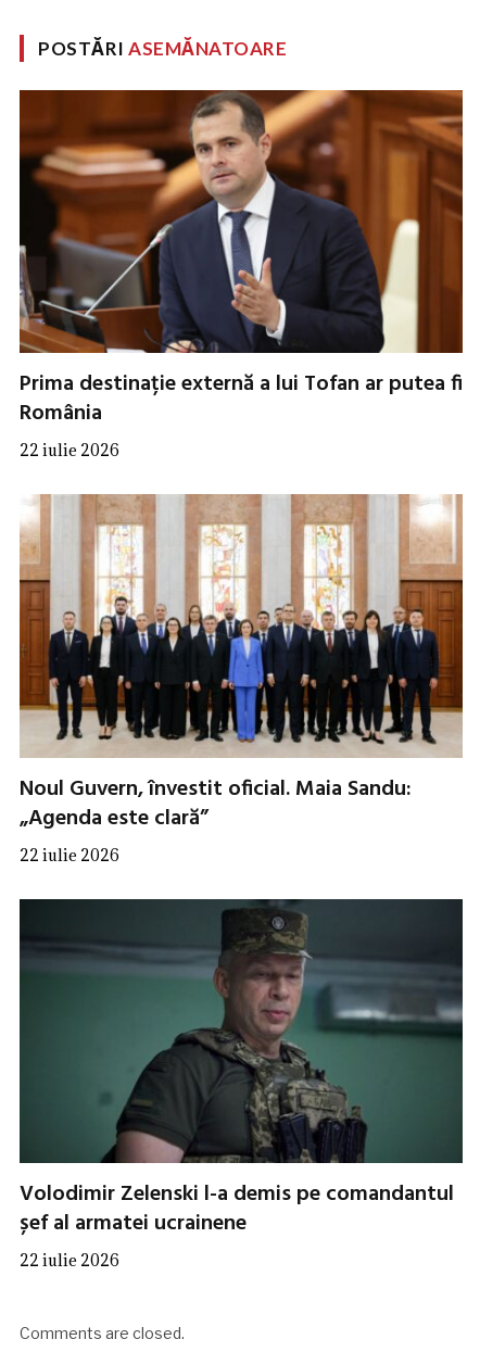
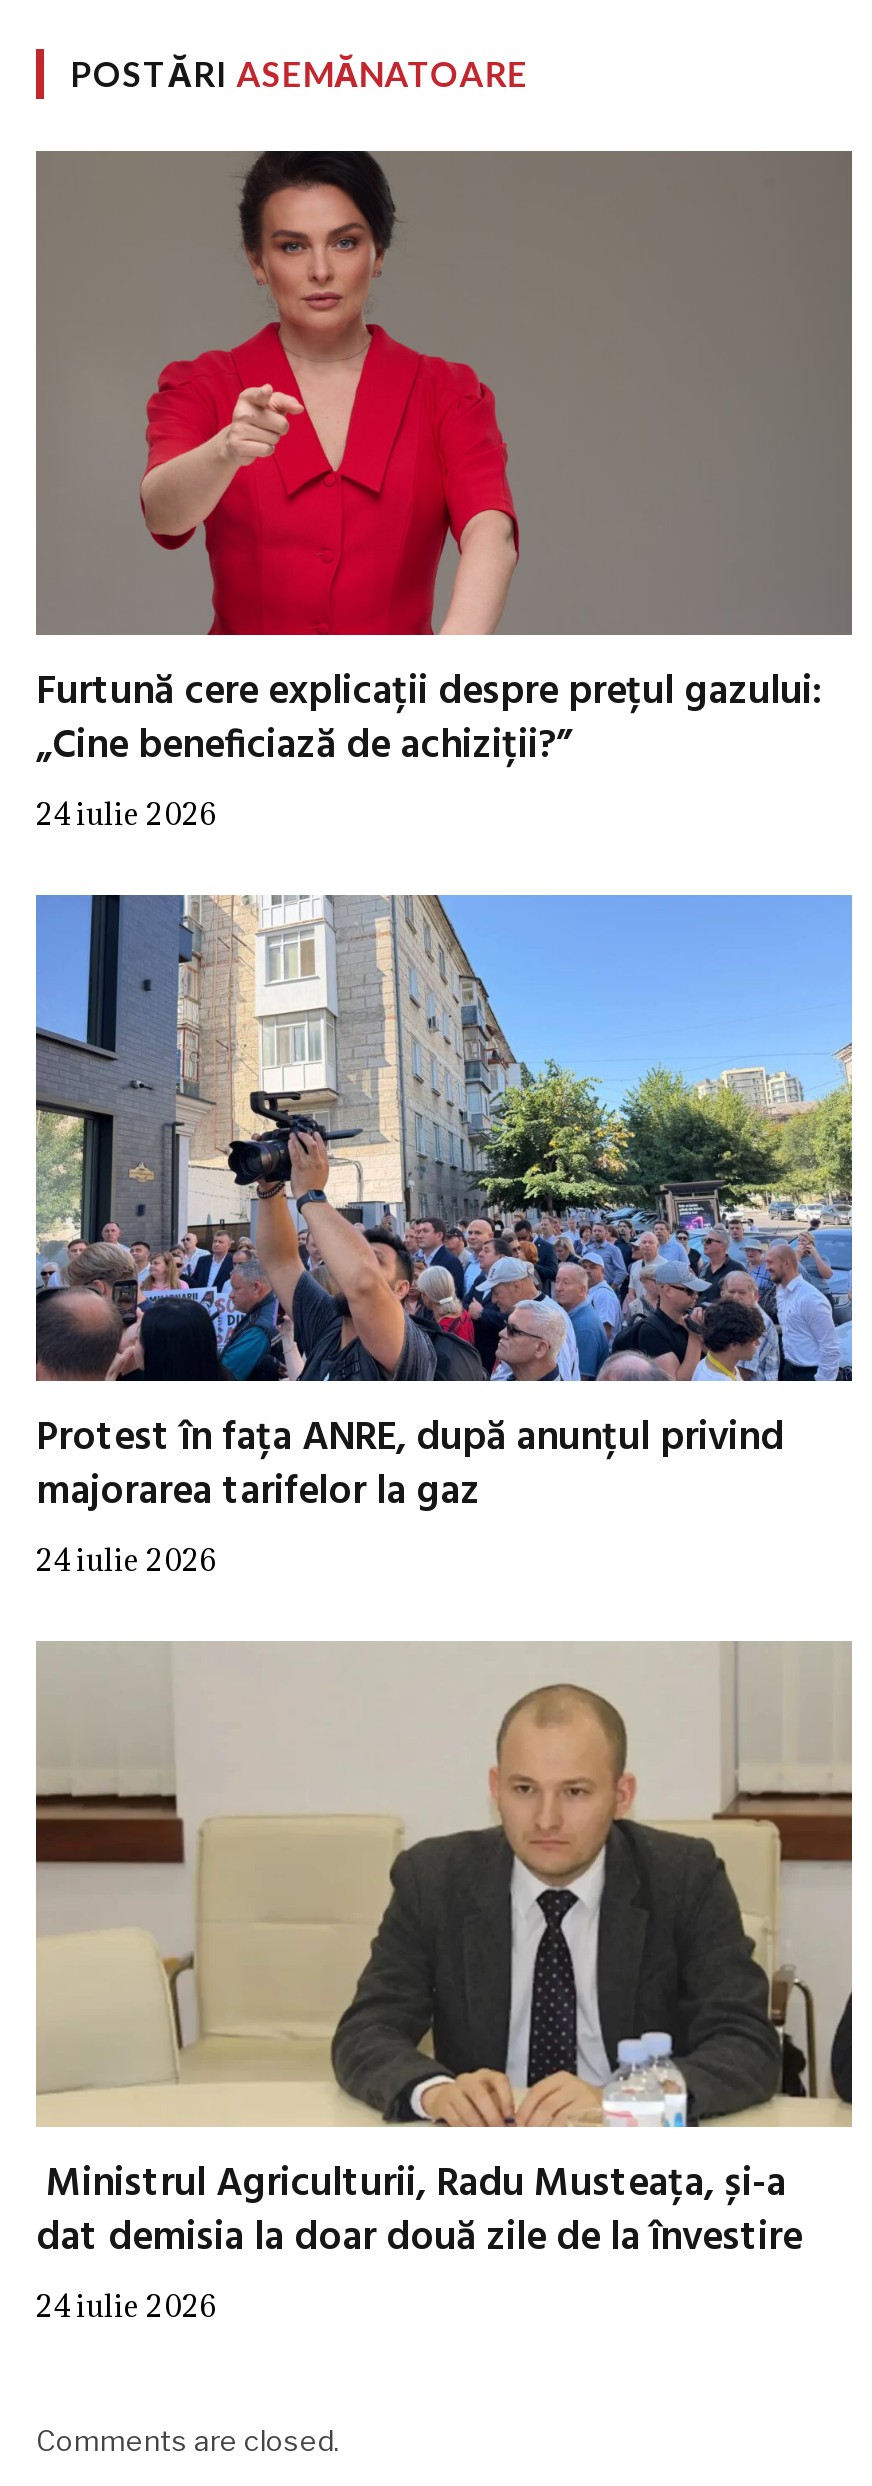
[18,89,464,461] [image] | Prima destinație externă a lui Tofan ar putea fi | România | 22 iulie 2026 -> [36,149,854,834] [image] | Furtună cere explicații despre prețul gazului: | „Cine beneficiază de achiziții?” | 24 iulie 2026
[18,493,464,866] [image] | Noul Guvern, învestit oficial. Maia Sandu: | „Agenda este clară” | 22 iulie 2026 -> [34,893,854,1579] [image] | Protest în fața ANRE, după anunțul privind | majorarea tarifelor la gaz | 24 iulie 2026
[18,898,464,1271] [image] | Volodimir Zelenski l-a demis pe comandantul | șef al armatei ucrainene | 22 iulie 2026 -> [34,1641,854,2325] [image] | Ministrul Agriculturii, Radu Musteața, și-a | dat demisia la doar două zile de la învestire | 24 iulie 2026

